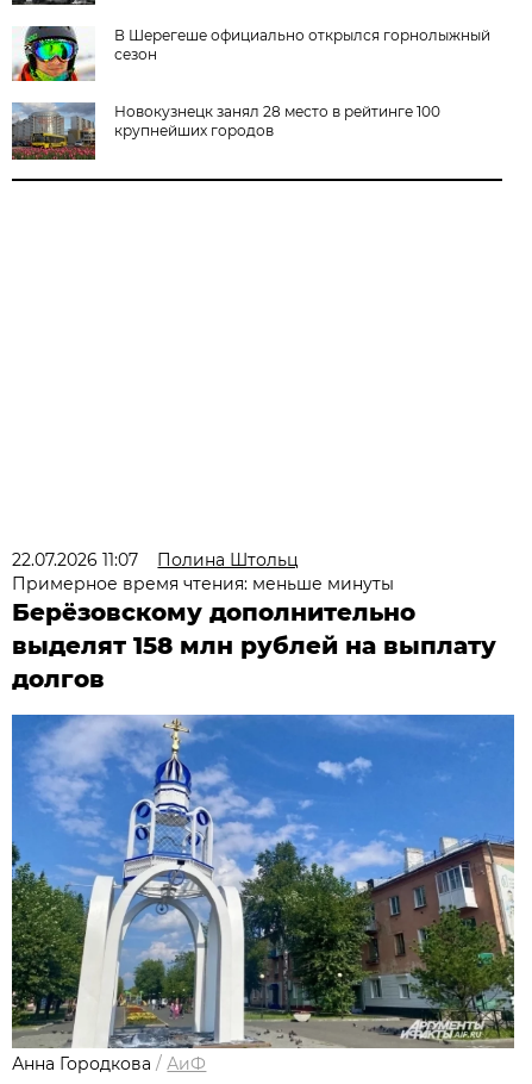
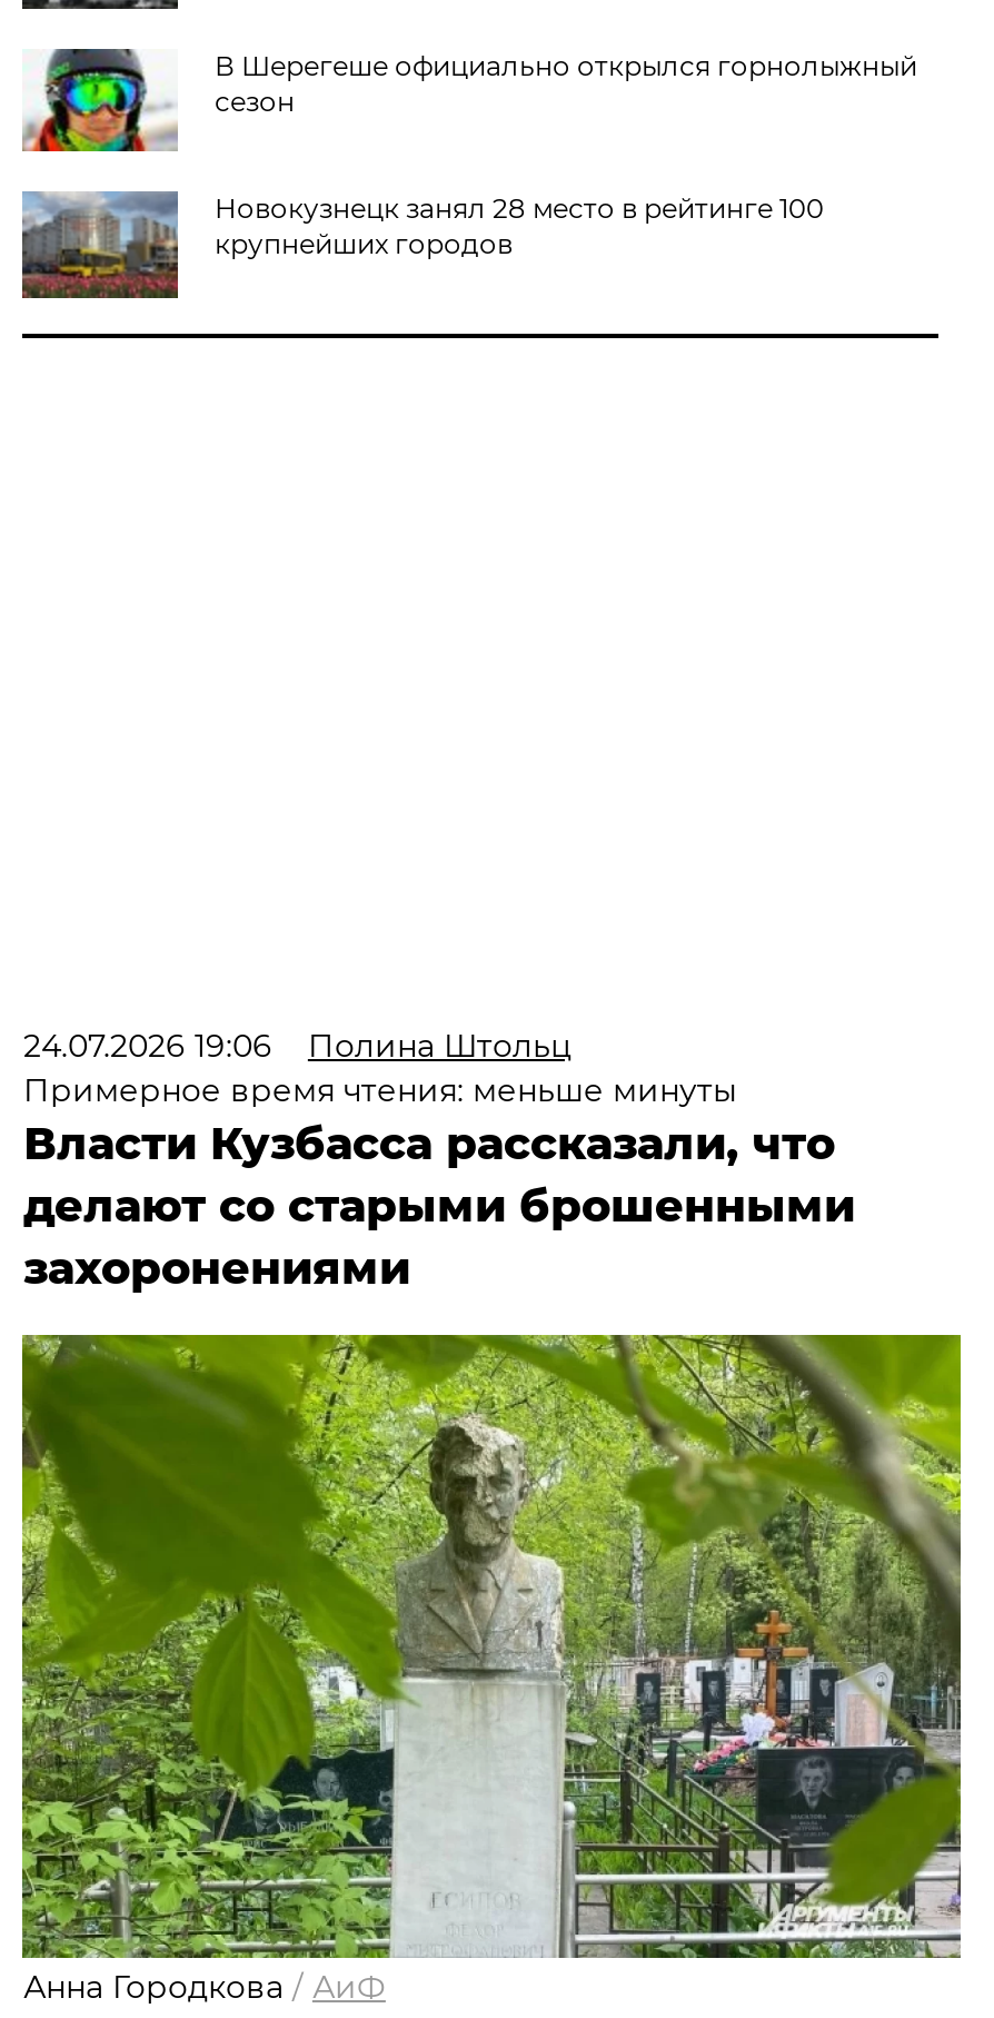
[12,549,299,570] 22.07.2026 11:07 Полина Штольц -> [23,1025,572,1066] 24.07.2026 19:06 Полина Штольц
[12,598,497,693] Берёзовскому дополнительно | выделят 158 млн рублей на выплату | долгов -> [23,1117,855,1295] Власти Кузбасса рассказали, что | делают со старыми брошенными | захоронениями
[11,714,515,1049] [image] -> [20,1333,963,1960] [image]

